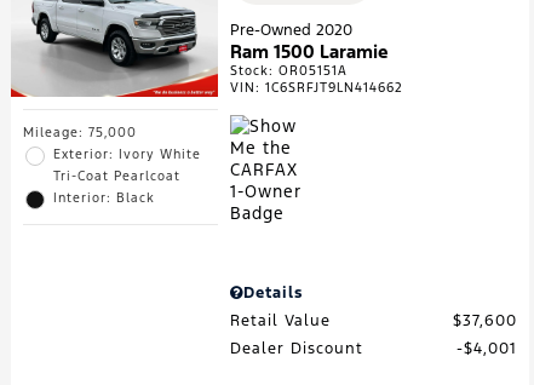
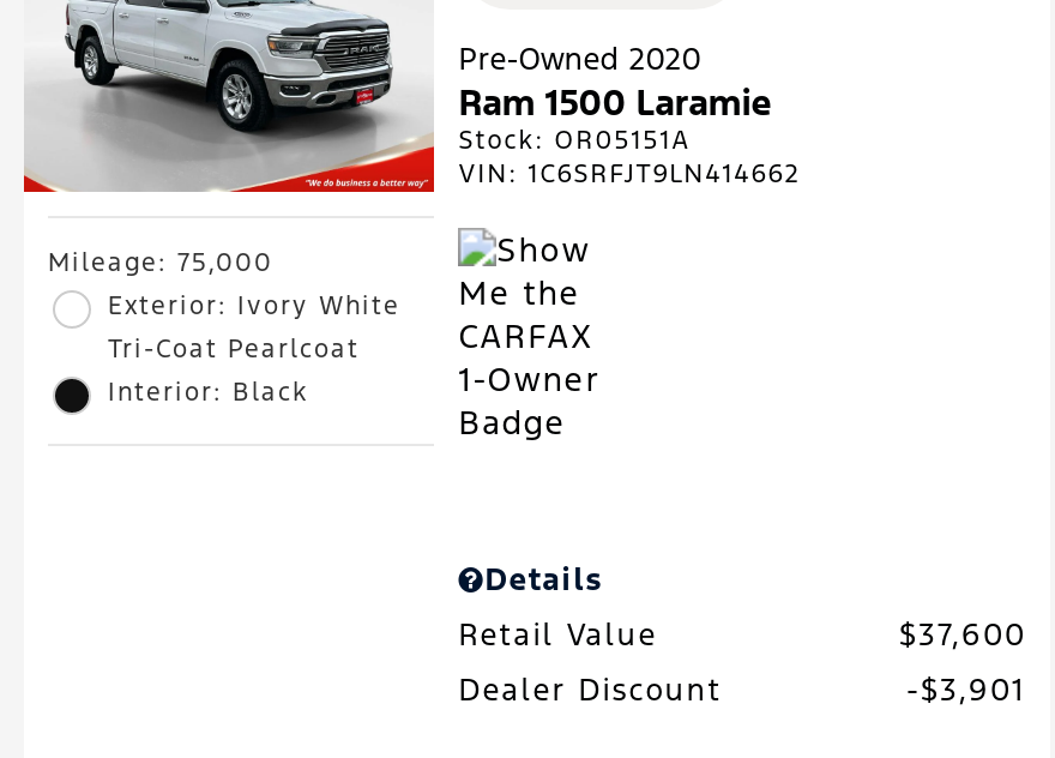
[464,339,517,358] $4,001 -> [921,672,1026,710] $3,901

